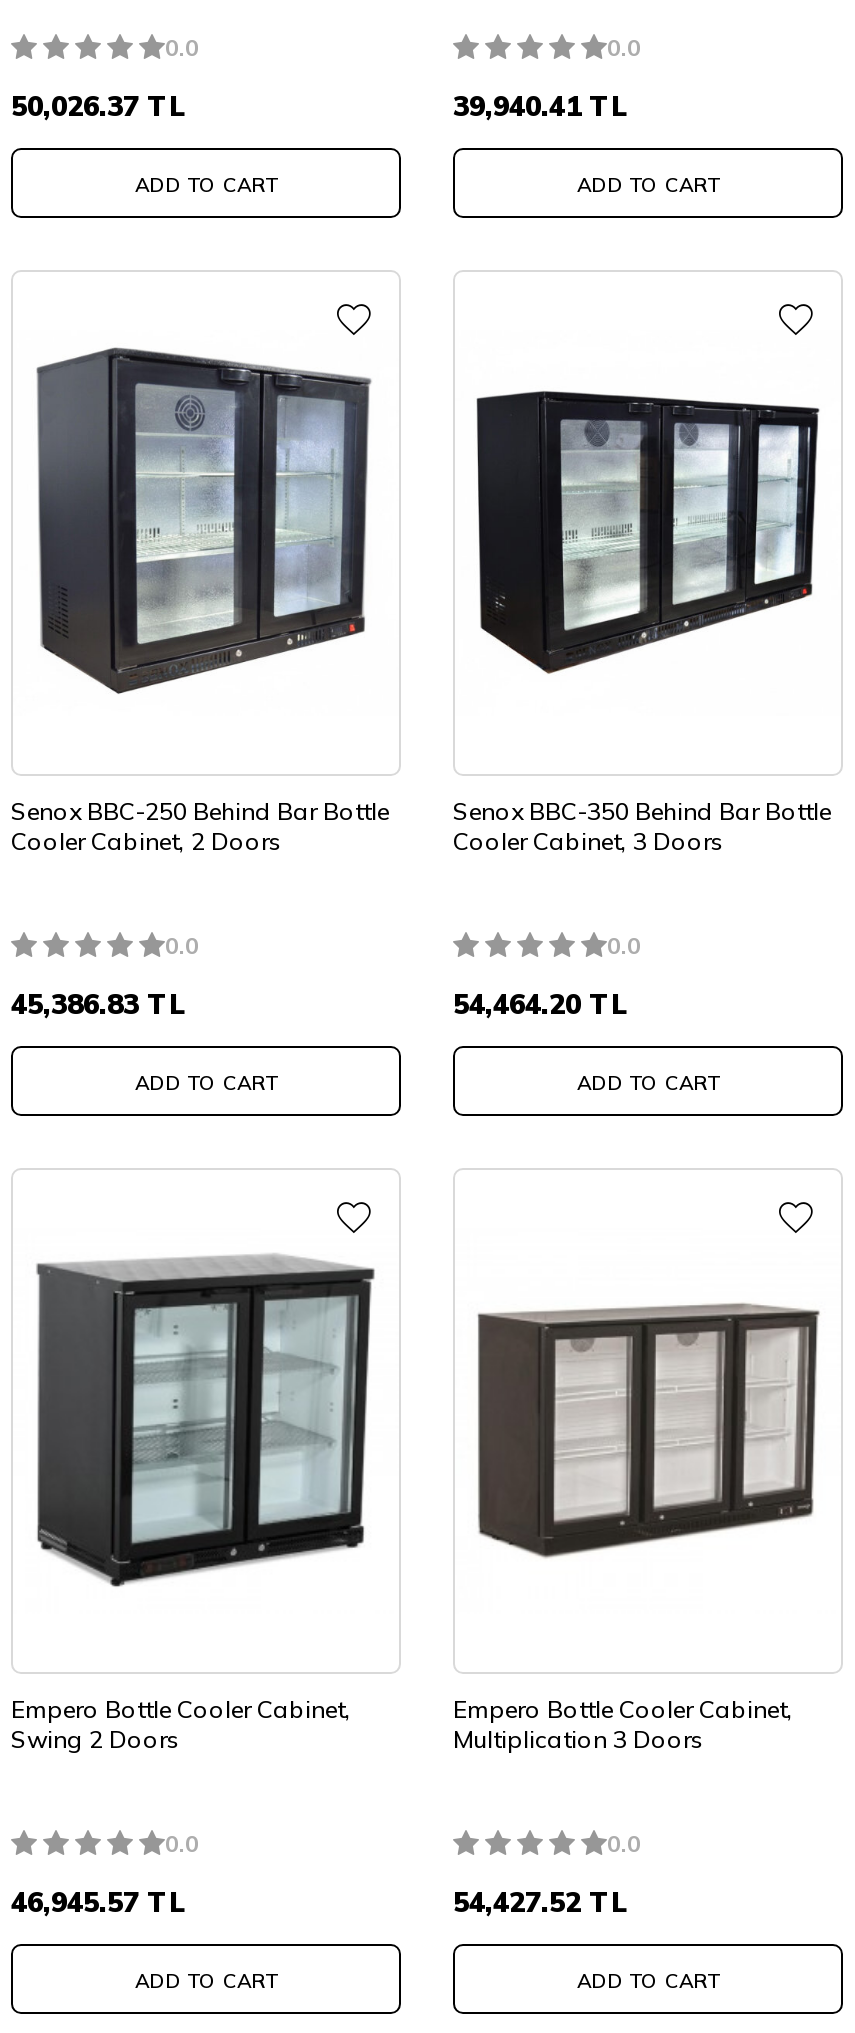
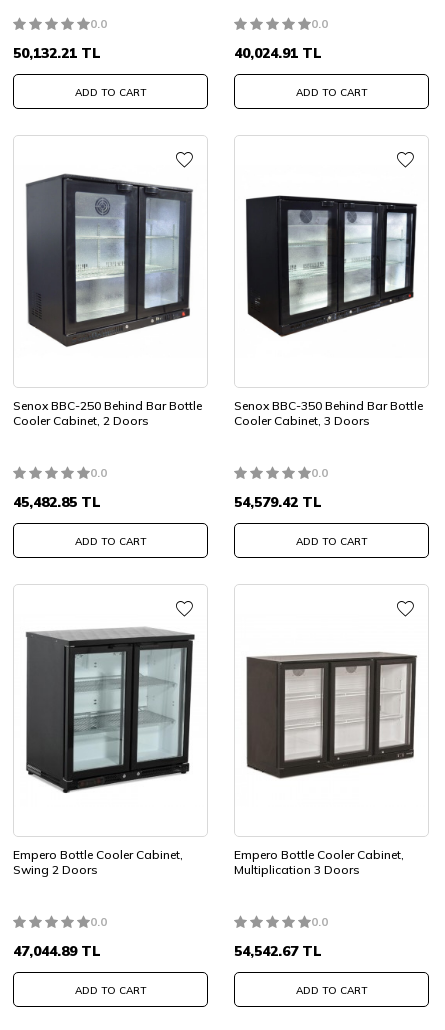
[11,88,187,124] 50,026.37 TL -> [13,44,101,62] 50,132.21 TL
[453,88,629,124] 39,940.41 TL -> [234,44,322,62] 40,024.91 TL
[11,985,187,1021] 45,386.83 TL -> [13,493,101,511] 45,482.85 TL
[453,985,629,1021] 54,464.20 TL -> [234,493,322,511] 54,579.42 TL
[11,1883,187,1919] 46,945.57 TL -> [13,942,101,960] 47,044.89 TL
[453,1883,629,1919] 54,427.52 TL -> [234,942,322,960] 54,542.67 TL

